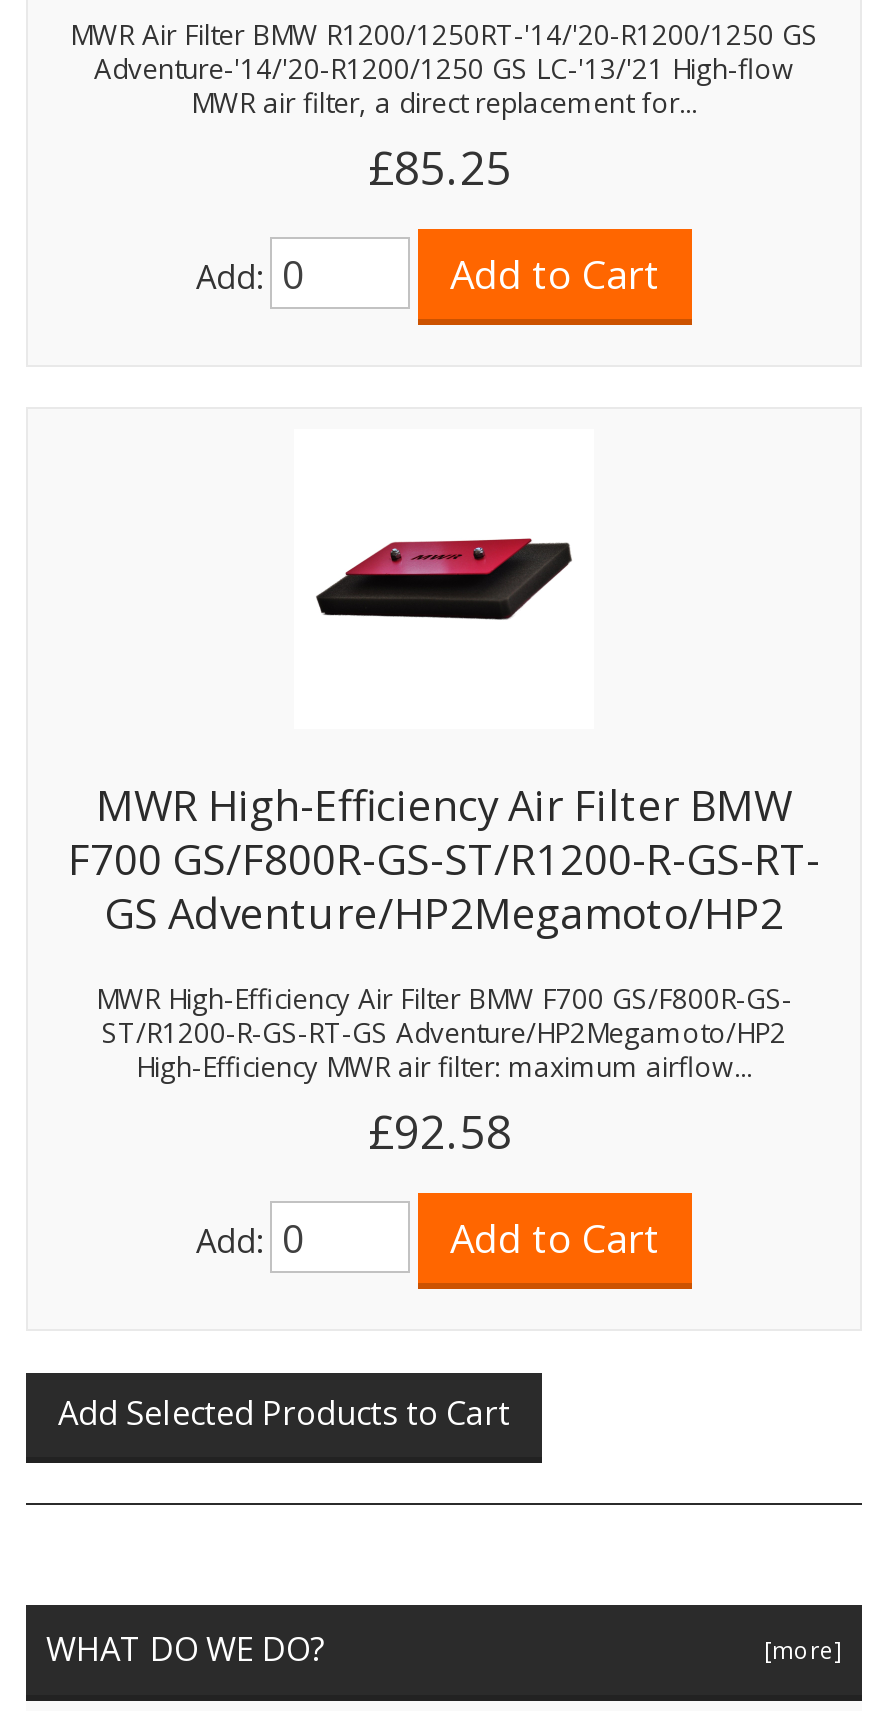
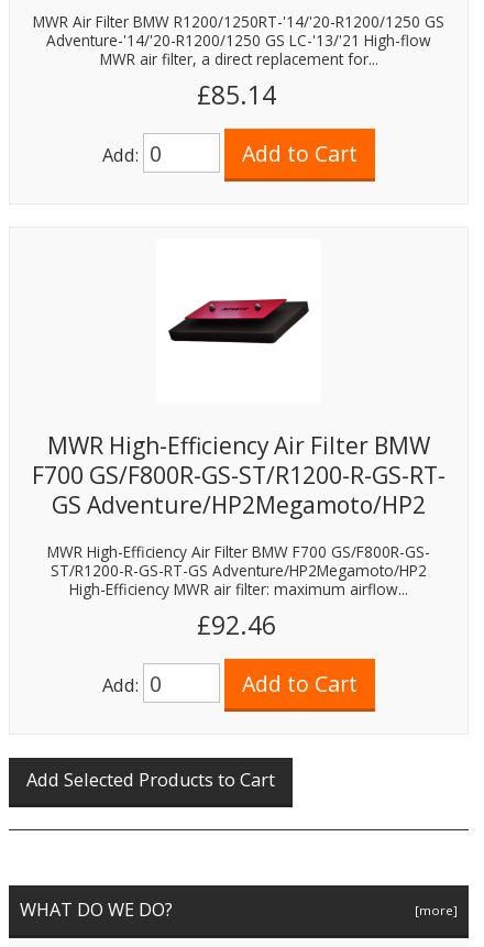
[368,138,512,200] £85.25 -> [197,78,276,113] £85.14
[368,1102,512,1164] £92.58 -> [197,609,276,643] £92.46

